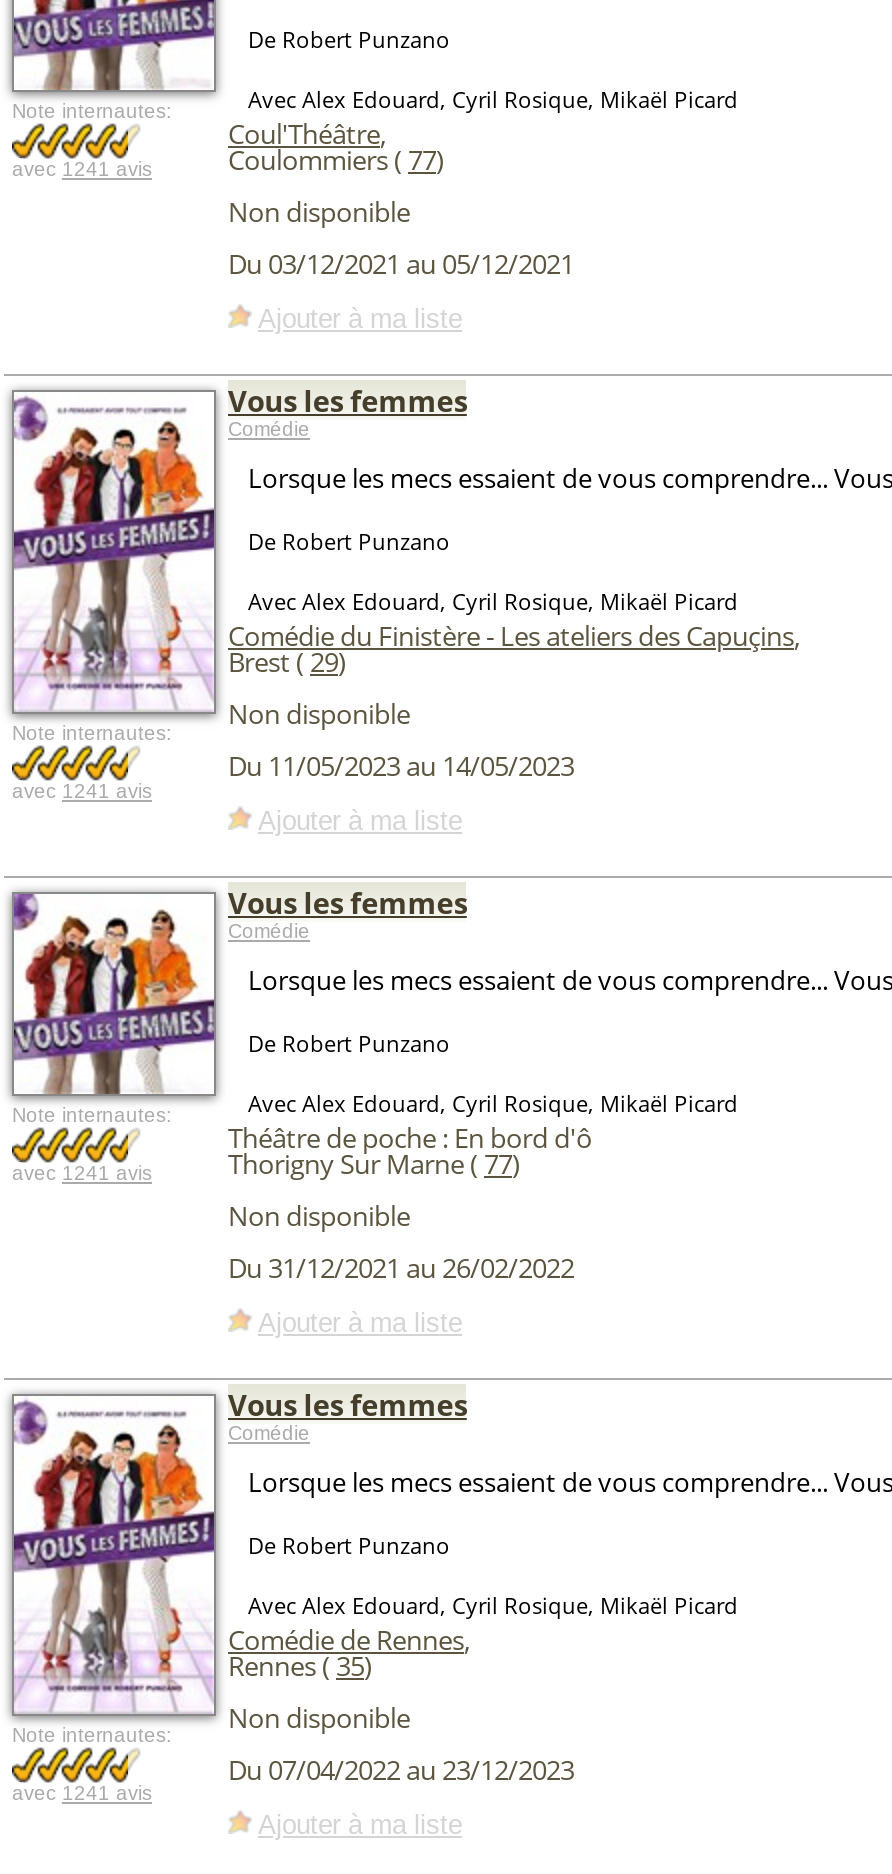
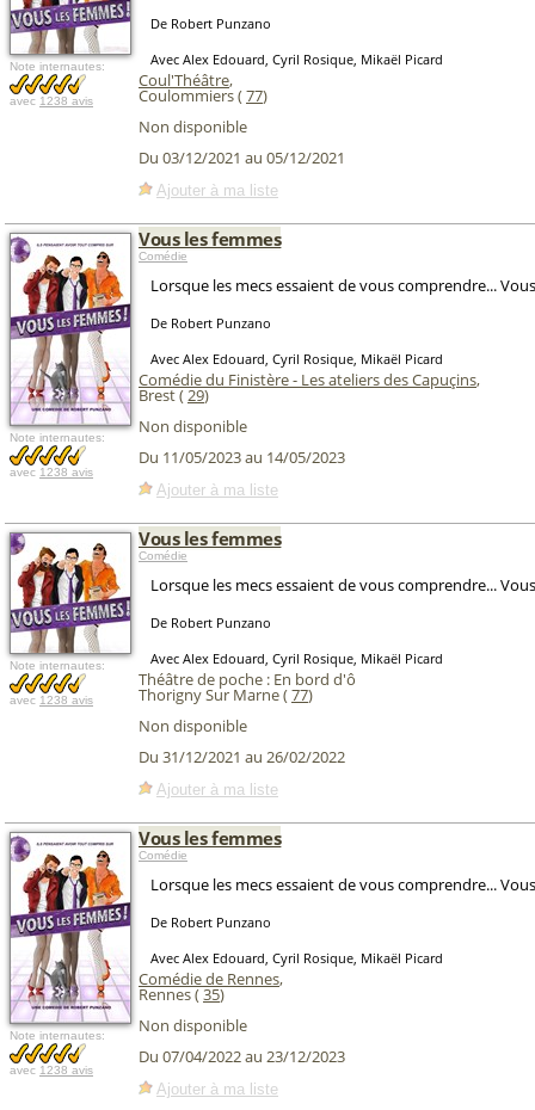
[12,158,152,180] avec 1241 avis -> [10,94,93,107] avec 1238 avis
[12,780,152,802] avec 1241 avis -> [10,465,93,479] avec 1238 avis
[12,1162,152,1184] avec 1241 avis -> [10,693,93,707] avec 1238 avis
[12,1782,152,1804] avec 1241 avis -> [10,1063,93,1077] avec 1238 avis

